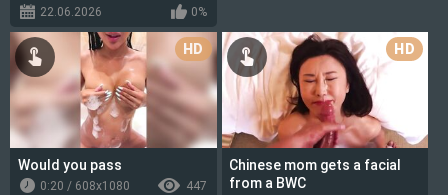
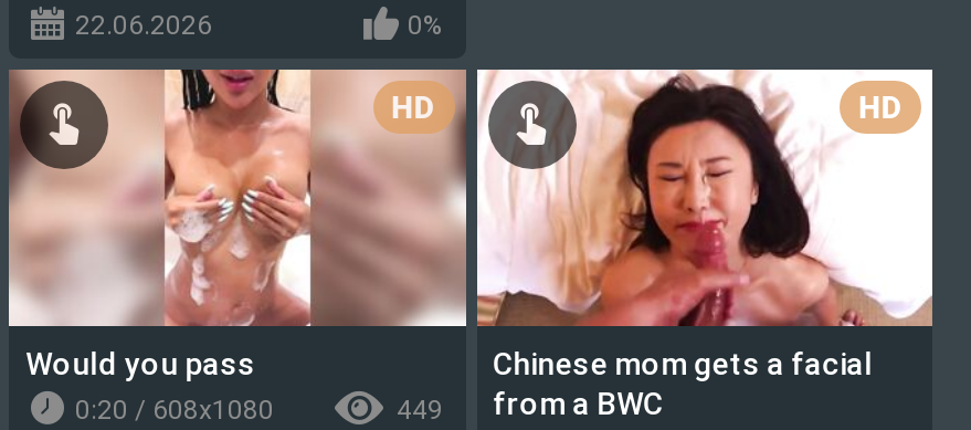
[185,174,306,192] 447 from a BWC -> [397,385,663,424] 449 from a BWC

